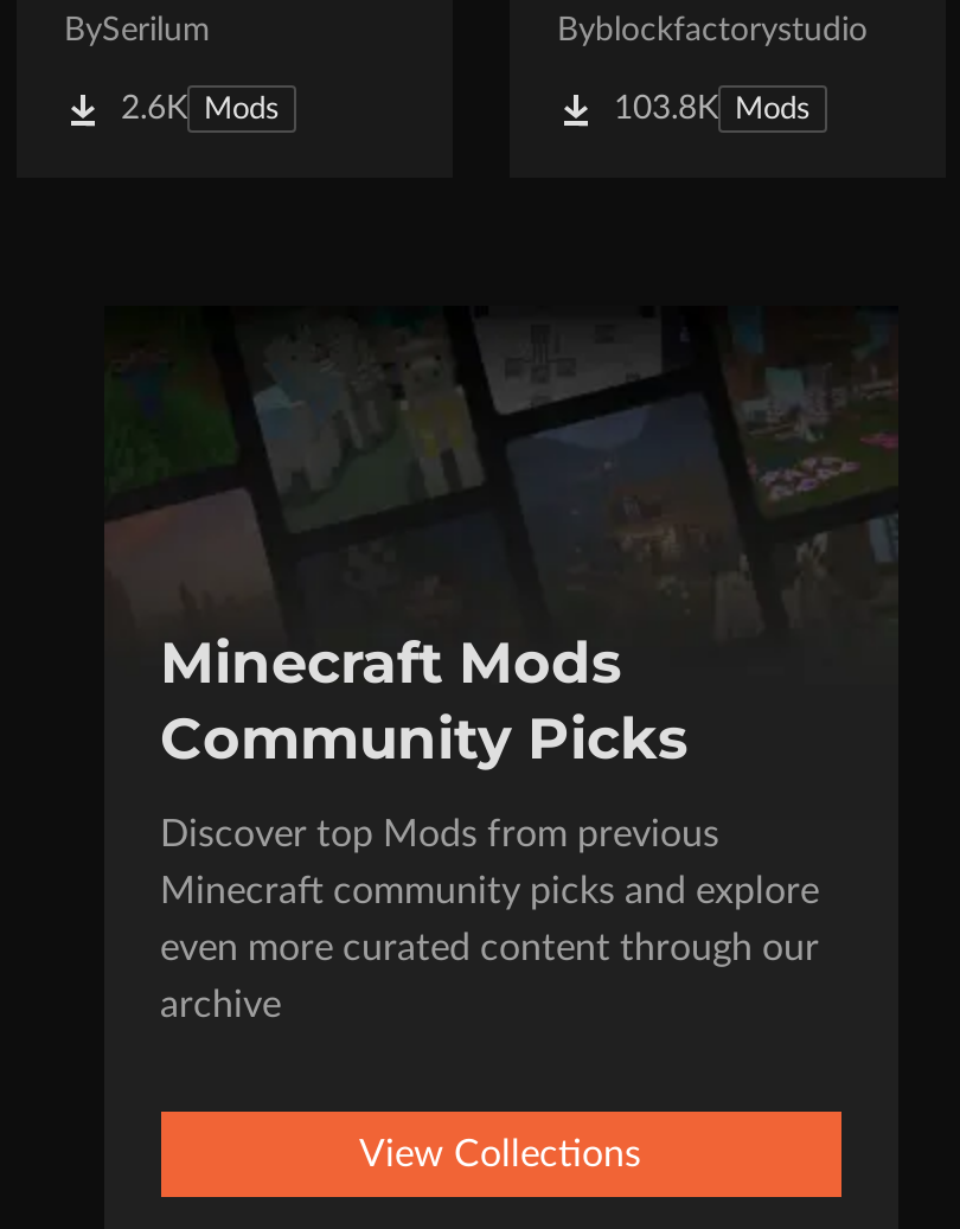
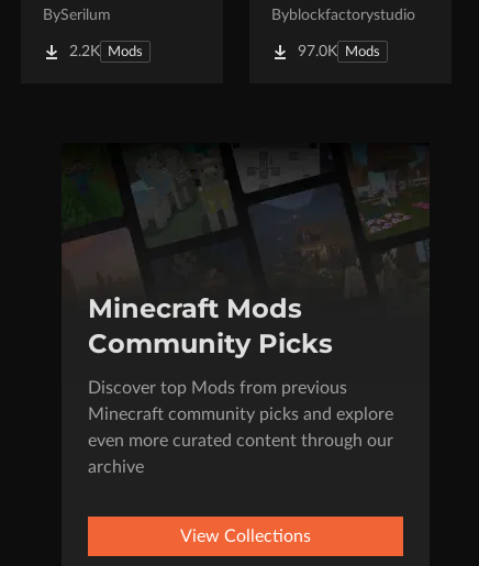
[121,92,280,125] 2.6K Mods -> [69,44,143,59] 2.2K Mods
[614,92,811,125] 103.8K Mods -> [298,44,380,59] 97.0K Mods

